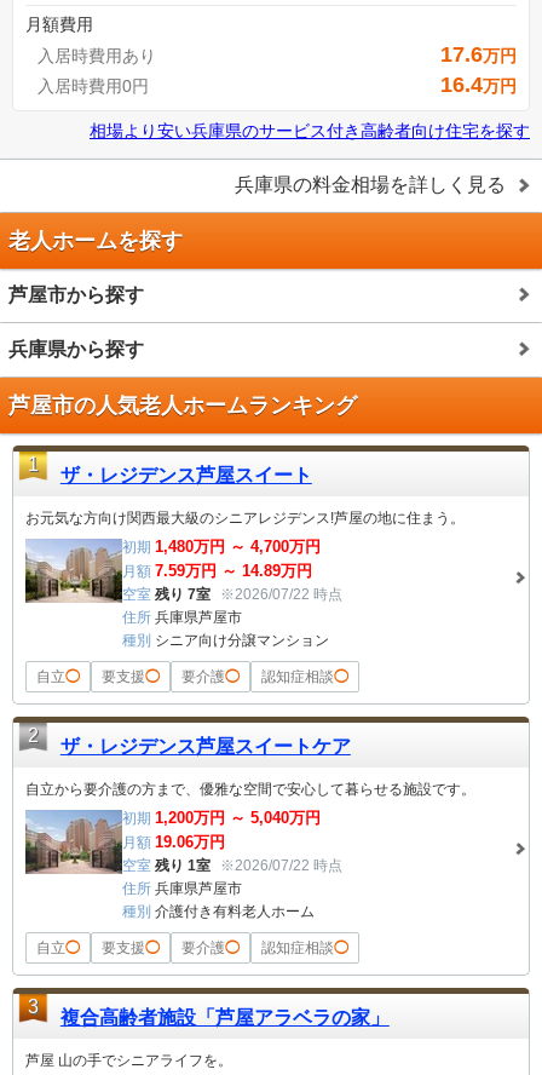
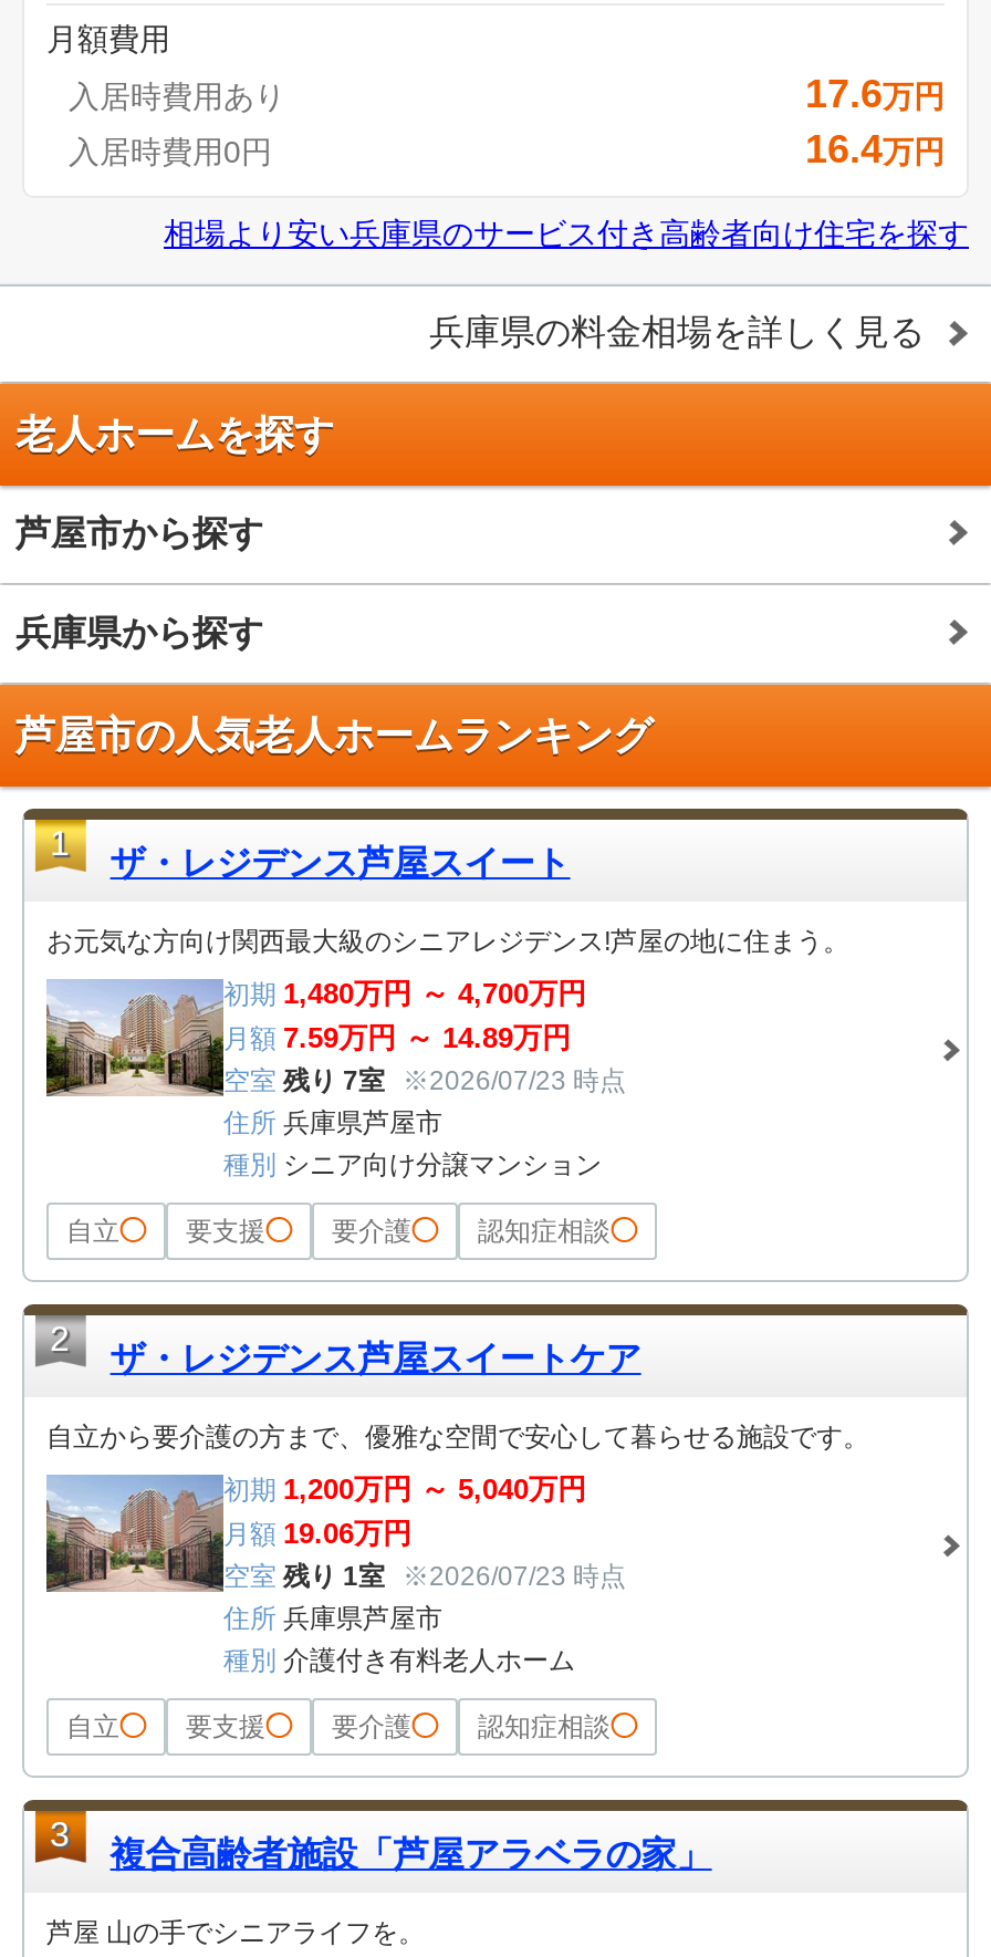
[122,586,342,603] 空室 残り 7室 ※2026/07/22 時点 -> [223,1065,626,1096] 空室 残り 7室 ※2026/07/23 時点
[122,857,342,874] 空室 残り 1室 ※2026/07/22 時点 -> [223,1560,626,1591] 空室 残り 1室 ※2026/07/23 時点

